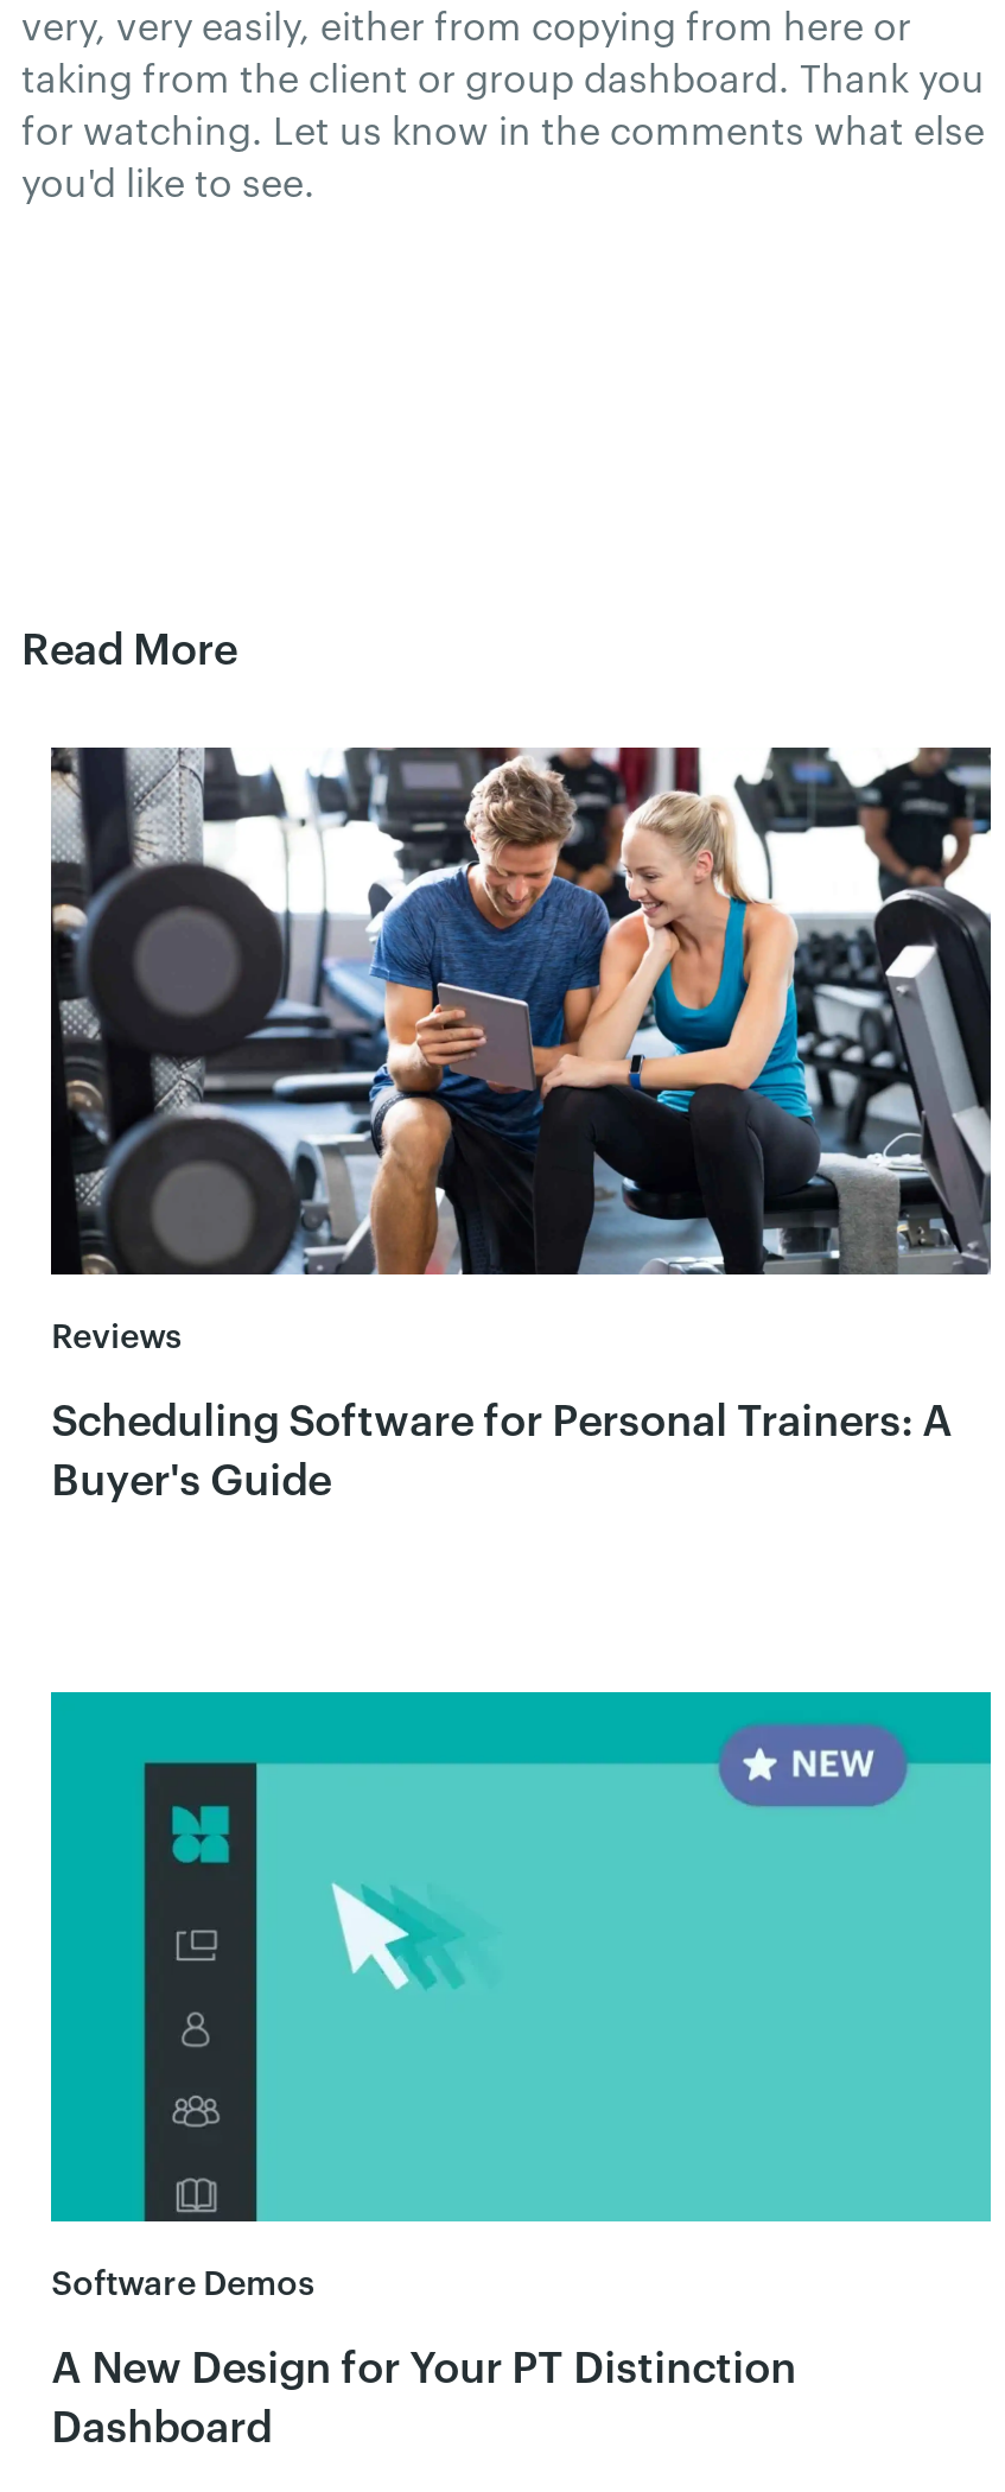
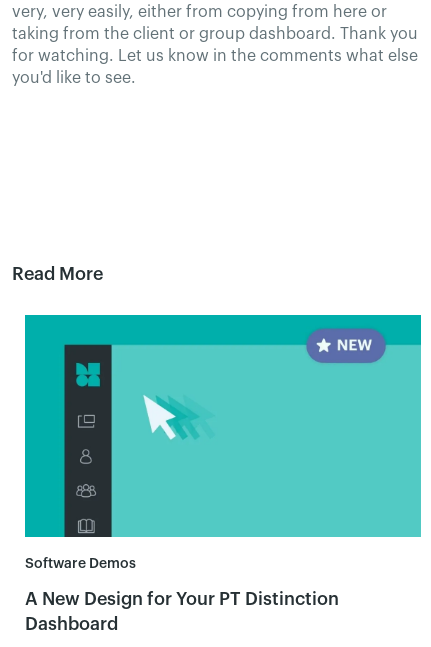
[49,745,993,1503] [image] | Reviews | Scheduling Software for Personal Trainers: A | Buyer's Guide -> none

